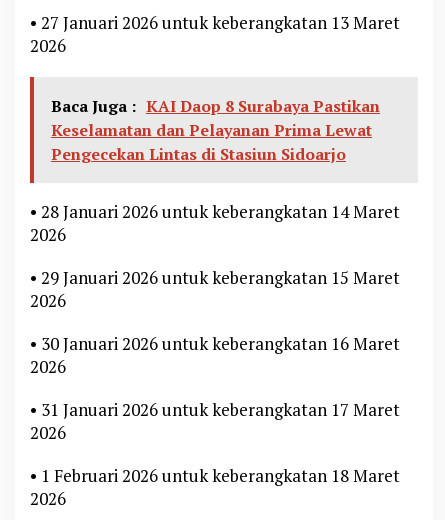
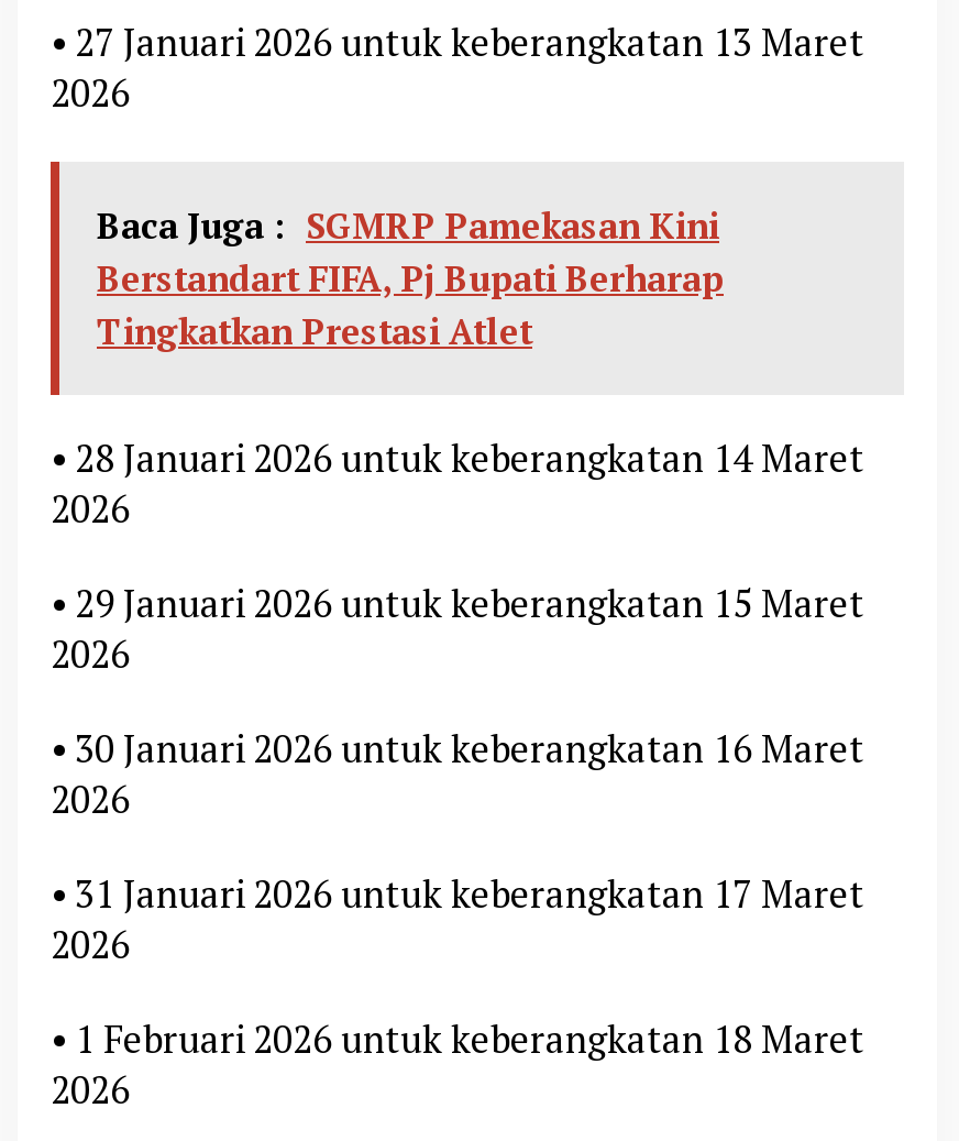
[51,95,380,165] Baca Juga : KAI Daop 8 Surabaya Pastikan | Keselamatan dan Pelayanan Prima Lewat | Pengecekan Lintas di Stasiun Sidoarjo -> [97,201,724,355] Baca Juga : SGMRP Pamekasan Kini | Berstandart FIFA, Pj Bupati Berharap | Tingkatkan Prestasi Atlet

